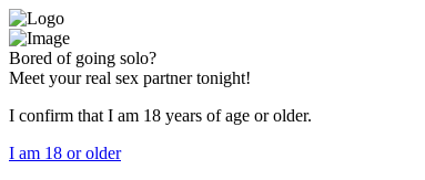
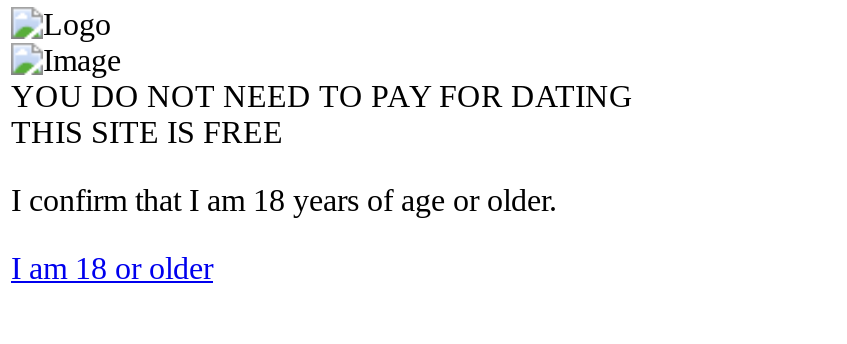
[9,49,251,87] Bored of going solo? | Meet your real sex partner tonight! -> [11,79,633,149] YOU DO NOT NEED TO PAY FOR DATING | THIS SITE IS FREE

